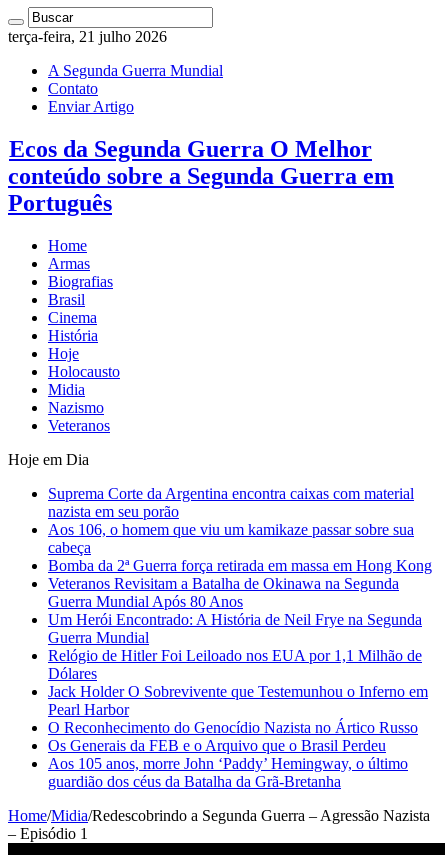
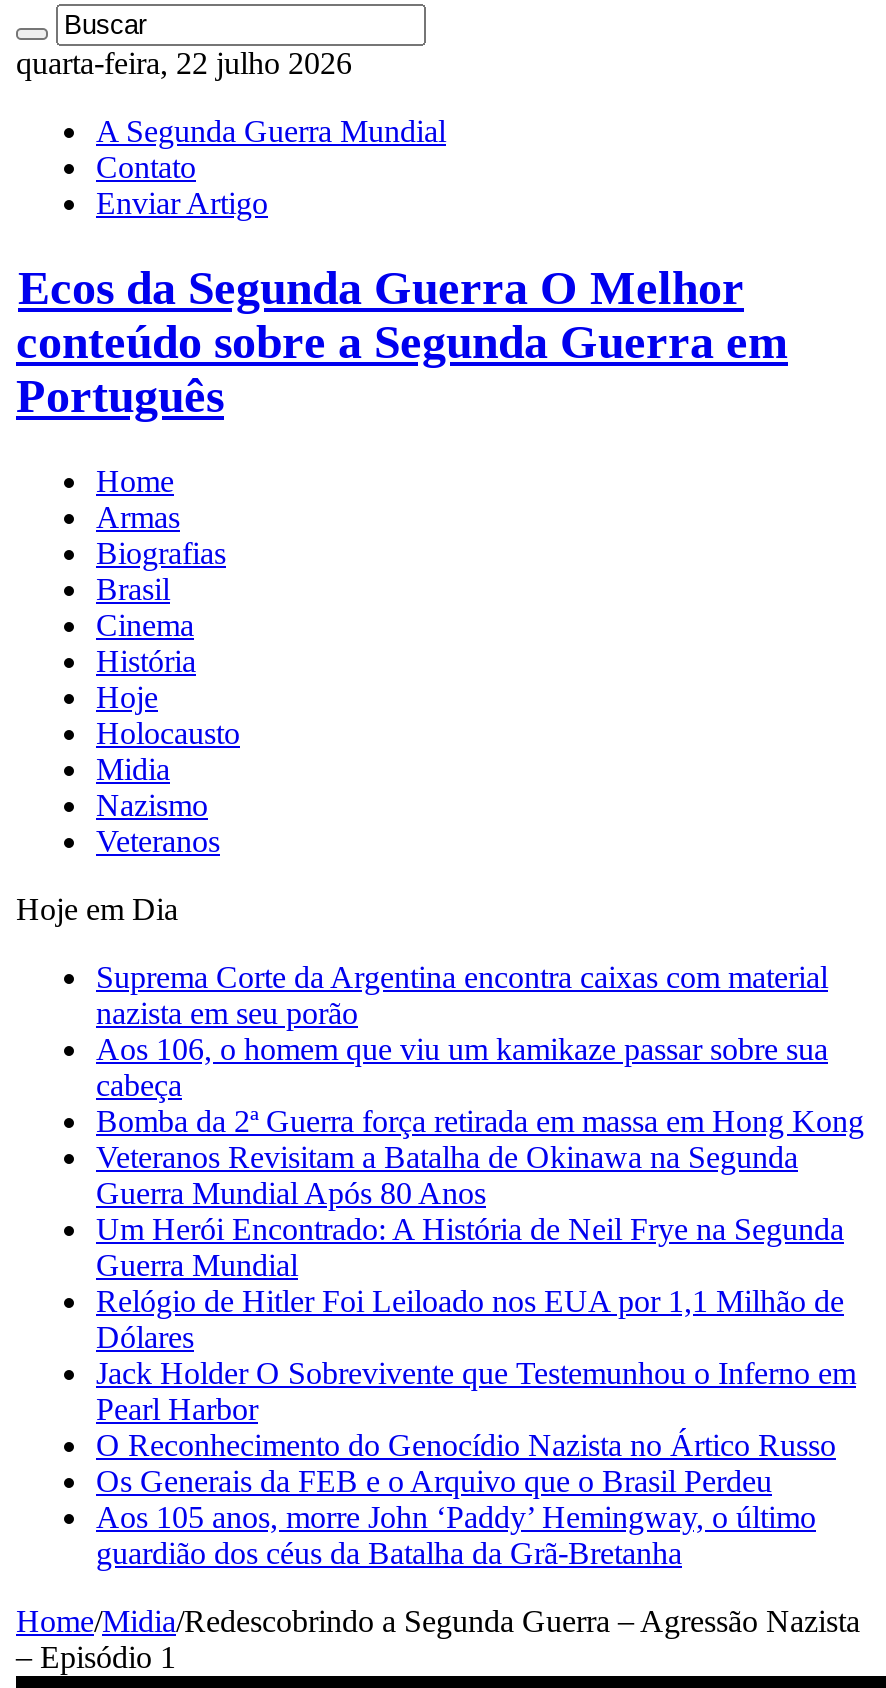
[8,28,167,45] terça-feira, 21 julho 2026 -> [16,46,352,80] quarta-feira, 22 julho 2026

